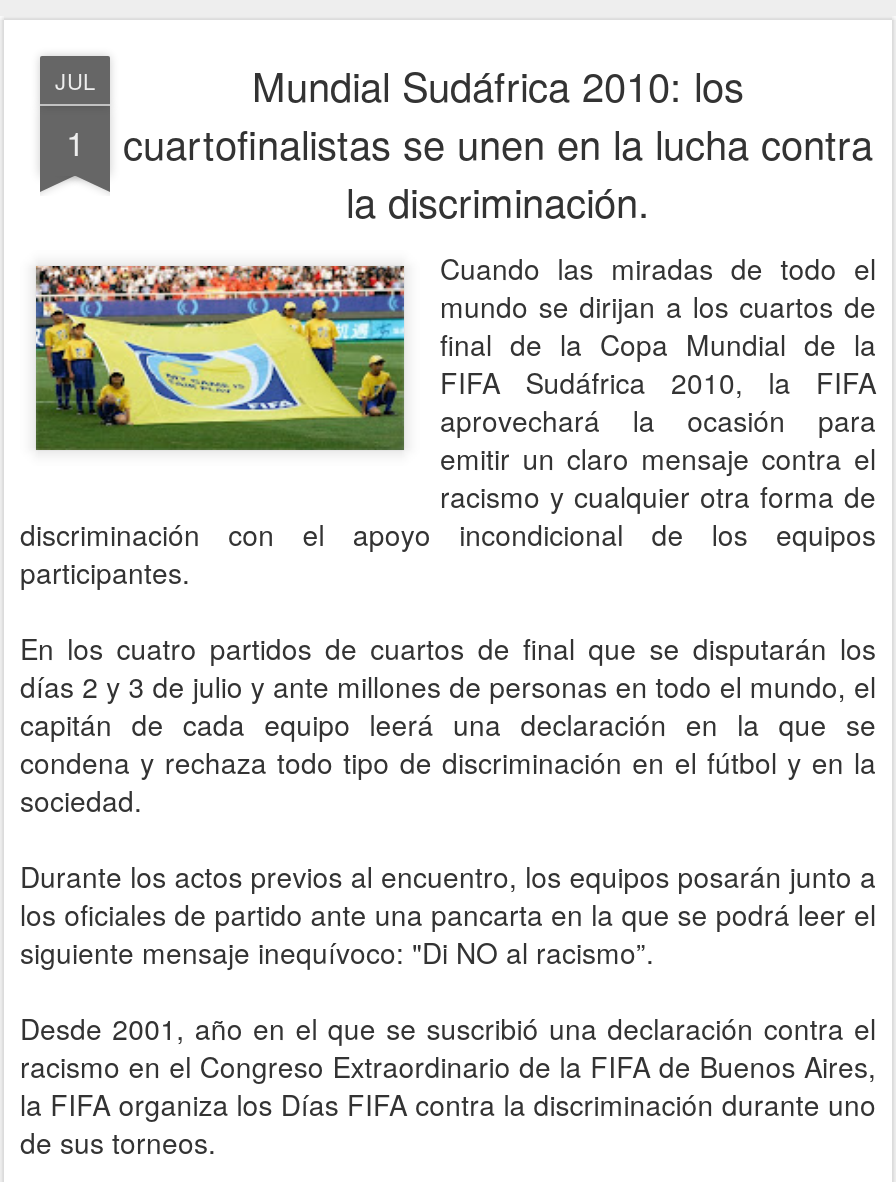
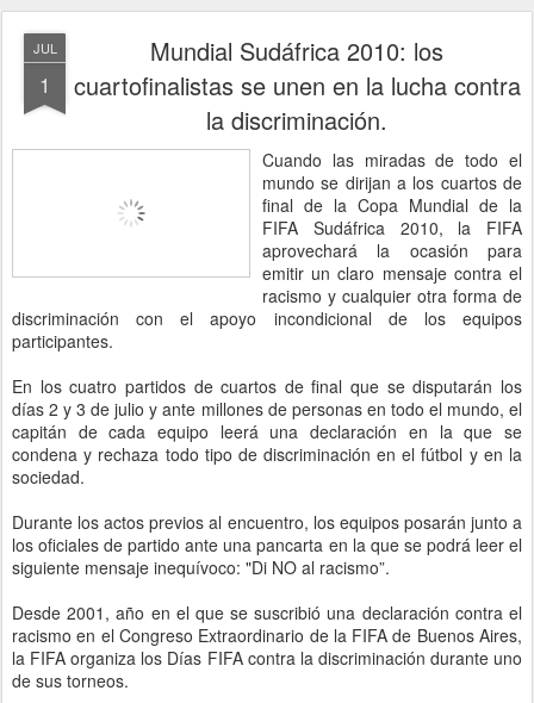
[32,262,408,454] [image] -> none

